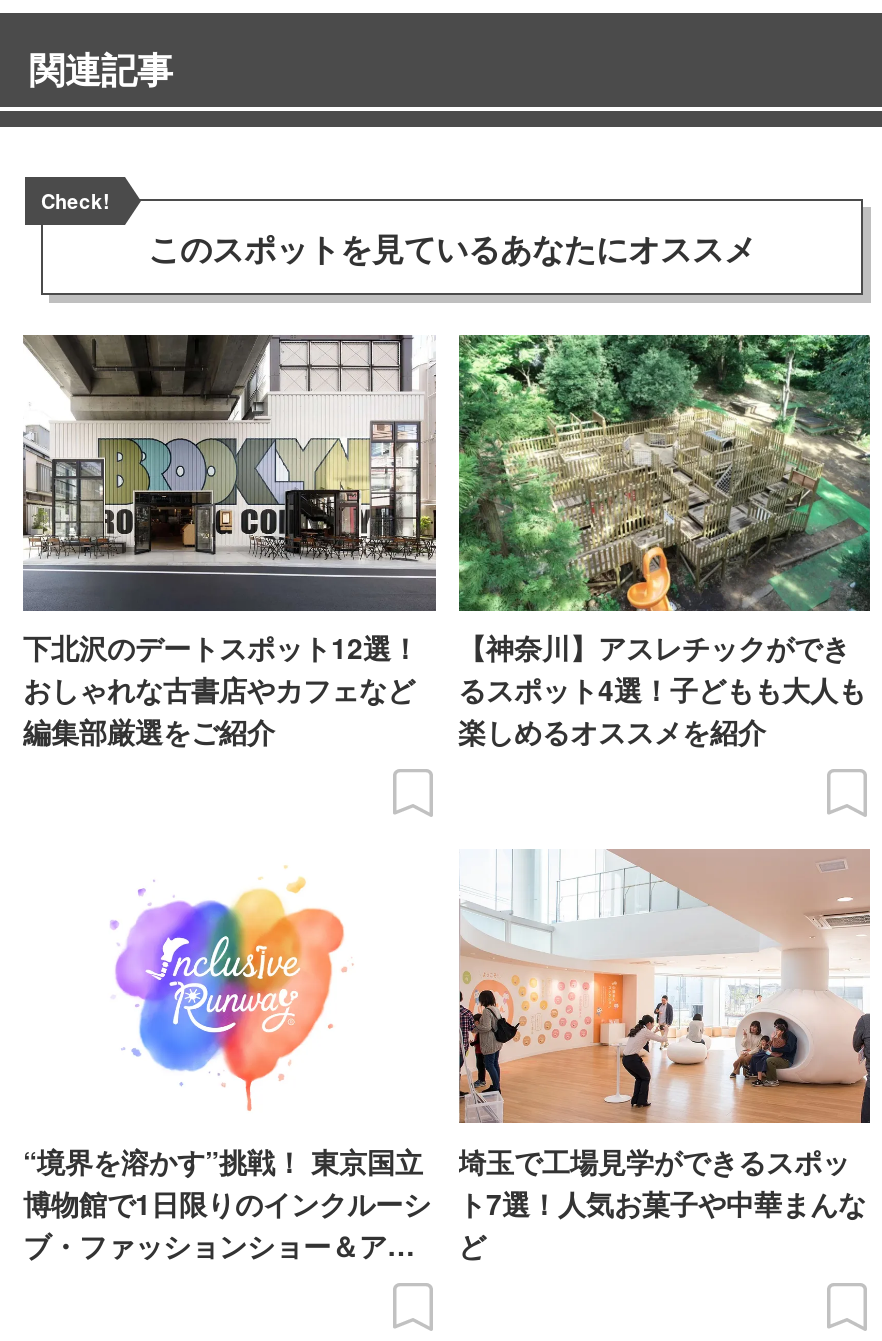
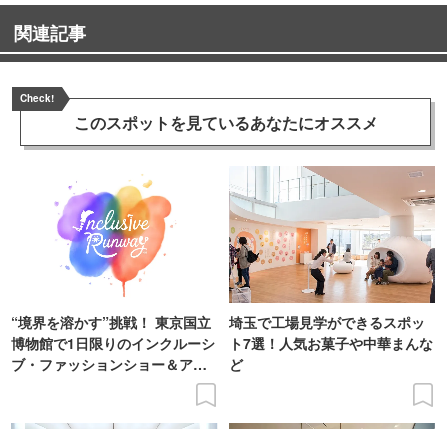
[21,332,439,751] [image] | 下北沢のデートスポット12選！ | おしゃれな古書店やカフェなど | 編集部厳選をご紹介 -> none
[457,332,871,751] [image] | 【神奈川】アスレチックができ | るスポット4選！子どもも大人も | 楽しめるオススメを紹介 -> none

